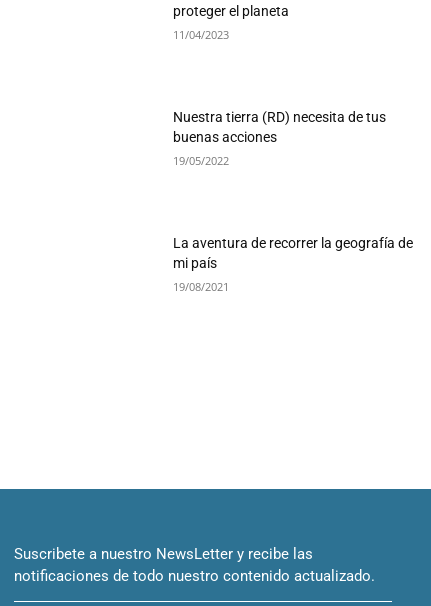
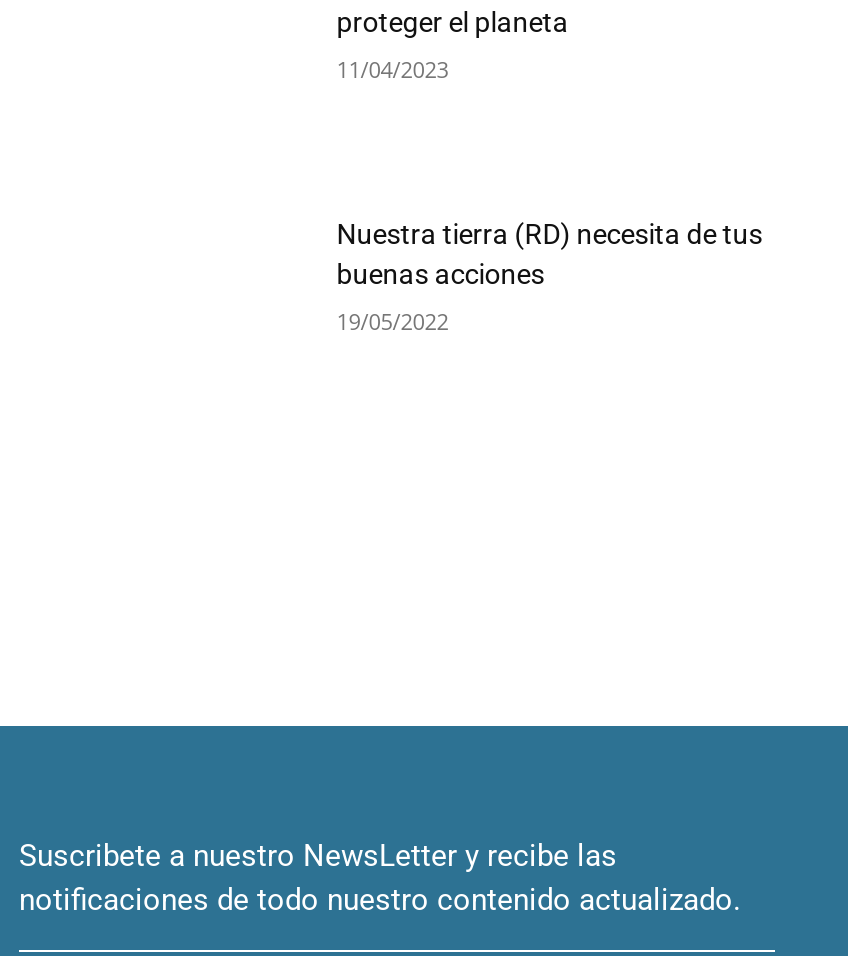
[173,235,413,294] La aventura de recorrer la geografía de | mi país | 19/08/2021 -> none

